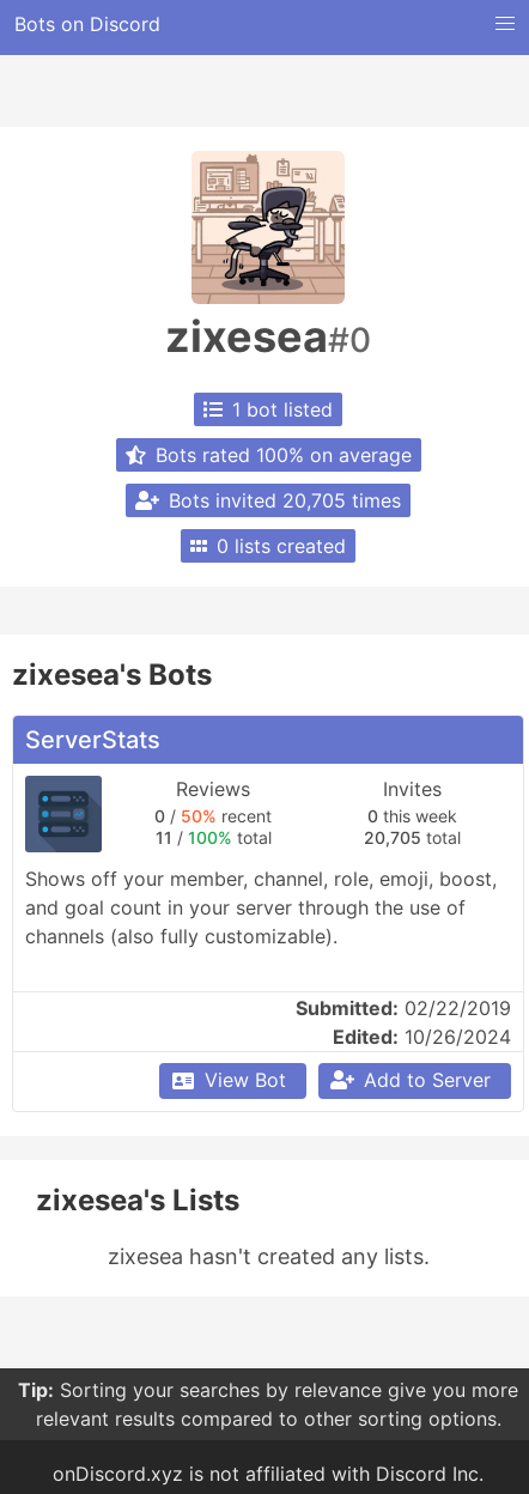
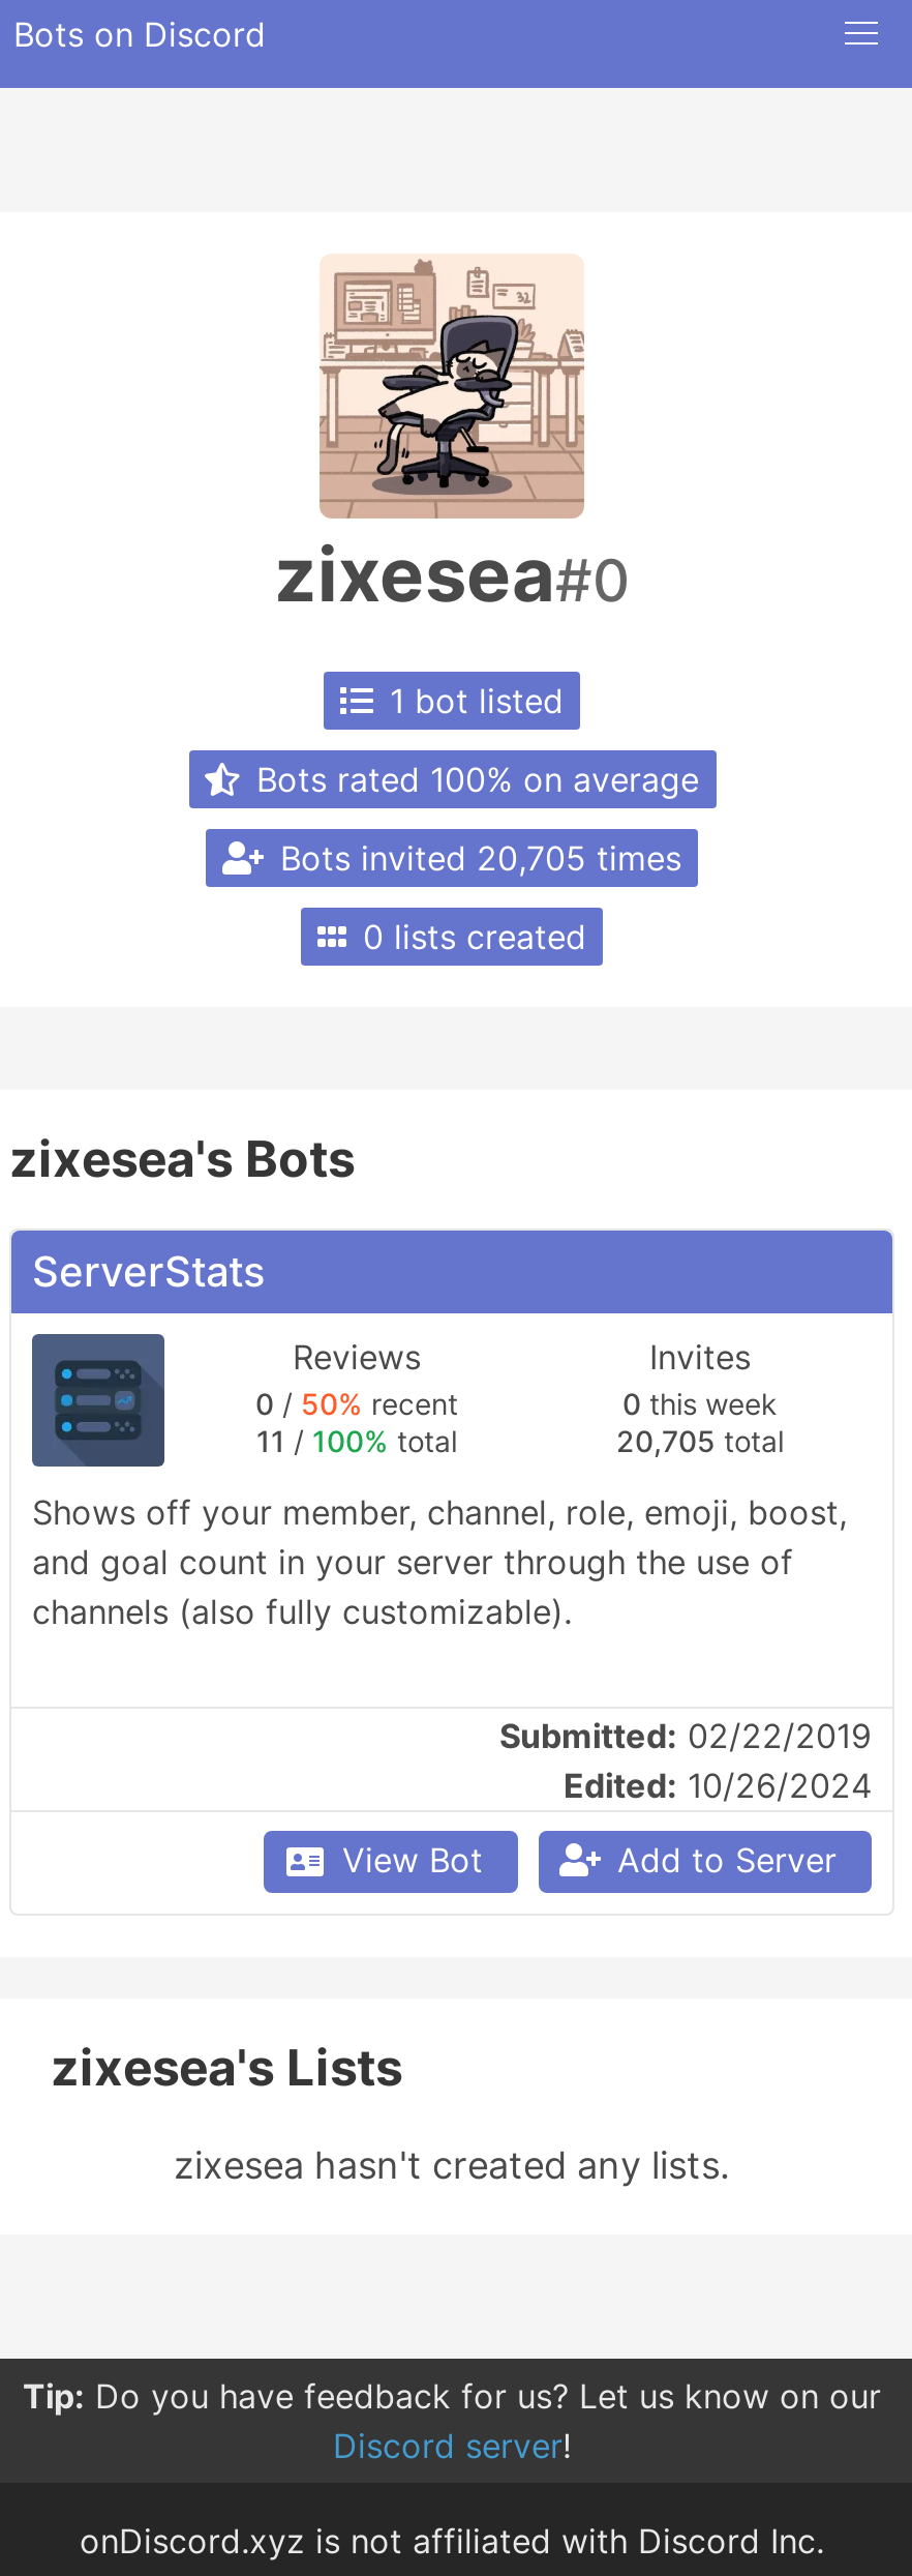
[18,1378,518,1431] Tip: Sorting your searches by relevance give you more | relevant results compared to other sorting options. -> [23,2375,881,2466] Tip: Do you have feedback for us? Let us know on our | Discord server!

